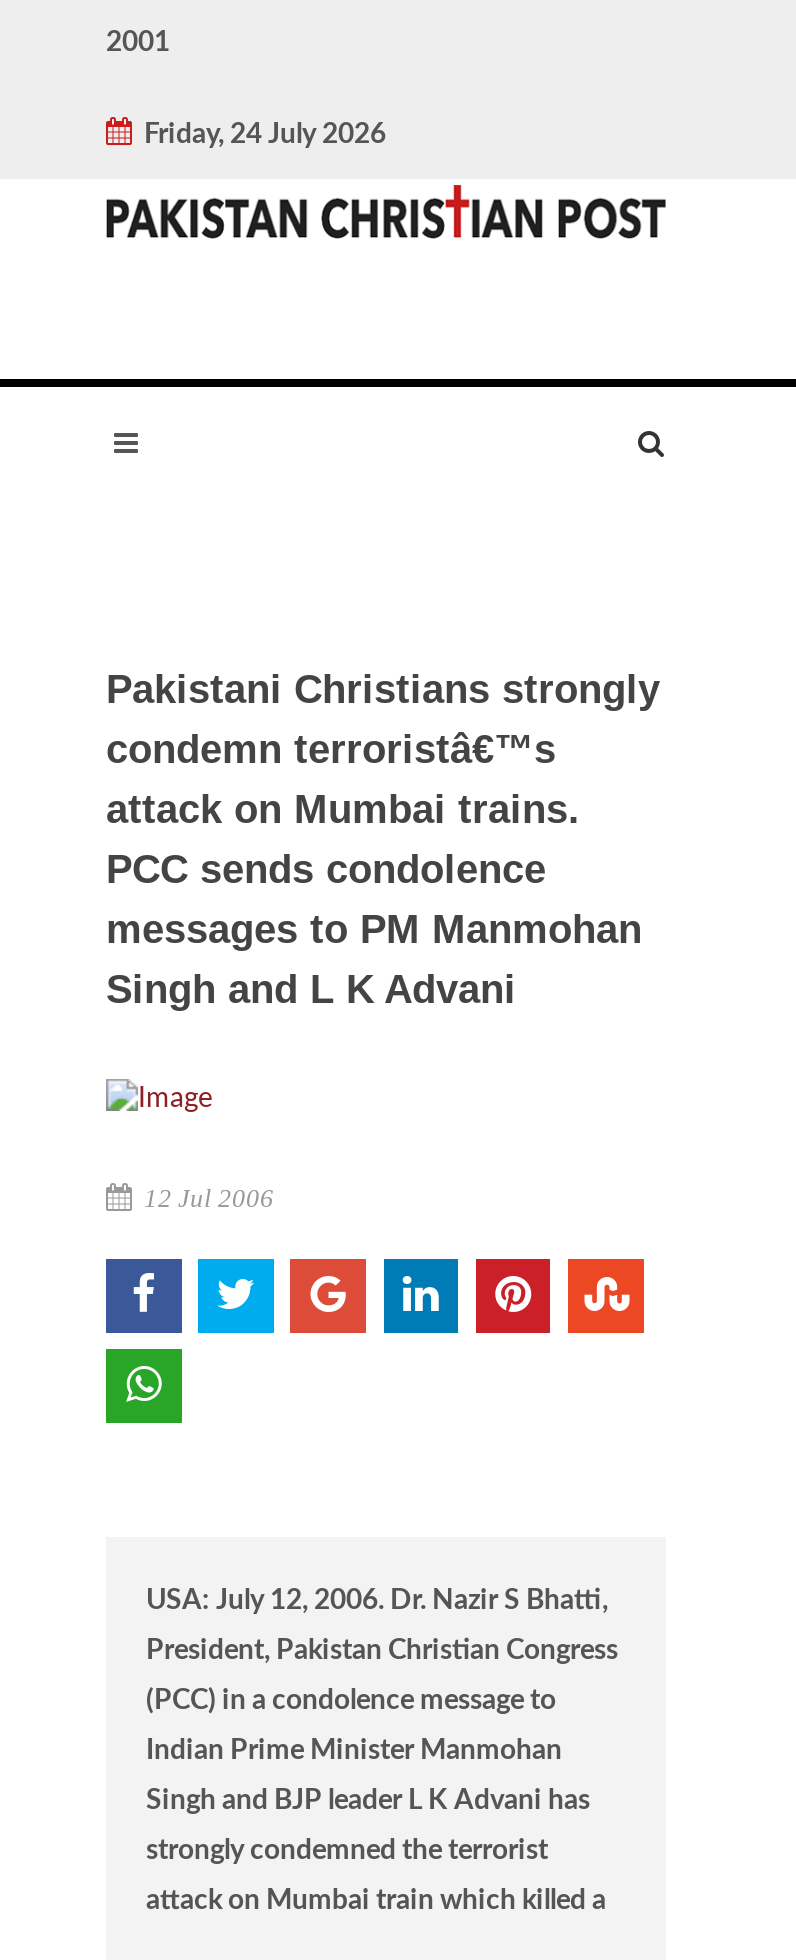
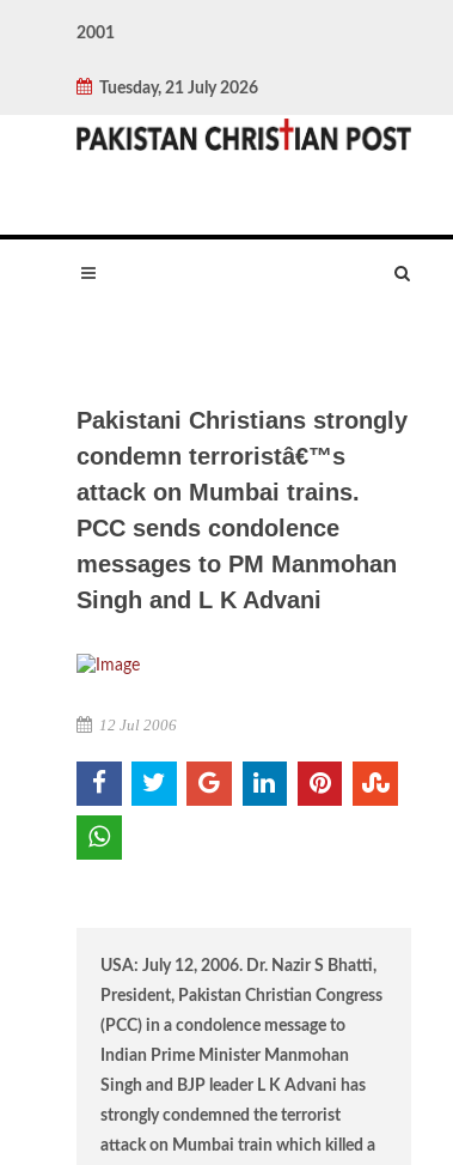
[132,121,386,149] Friday, 24 July 2026 -> [92,80,258,97] Tuesday, 21 July 2026

